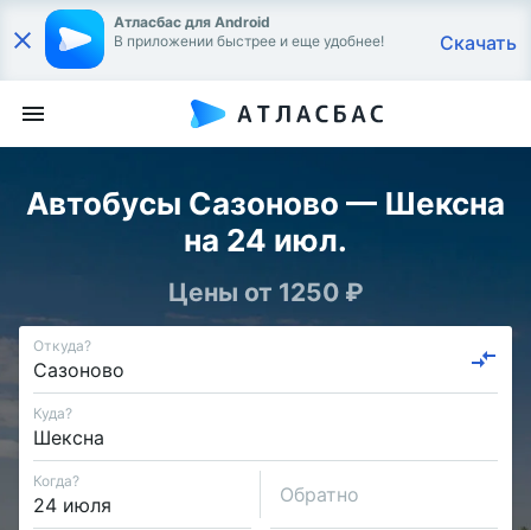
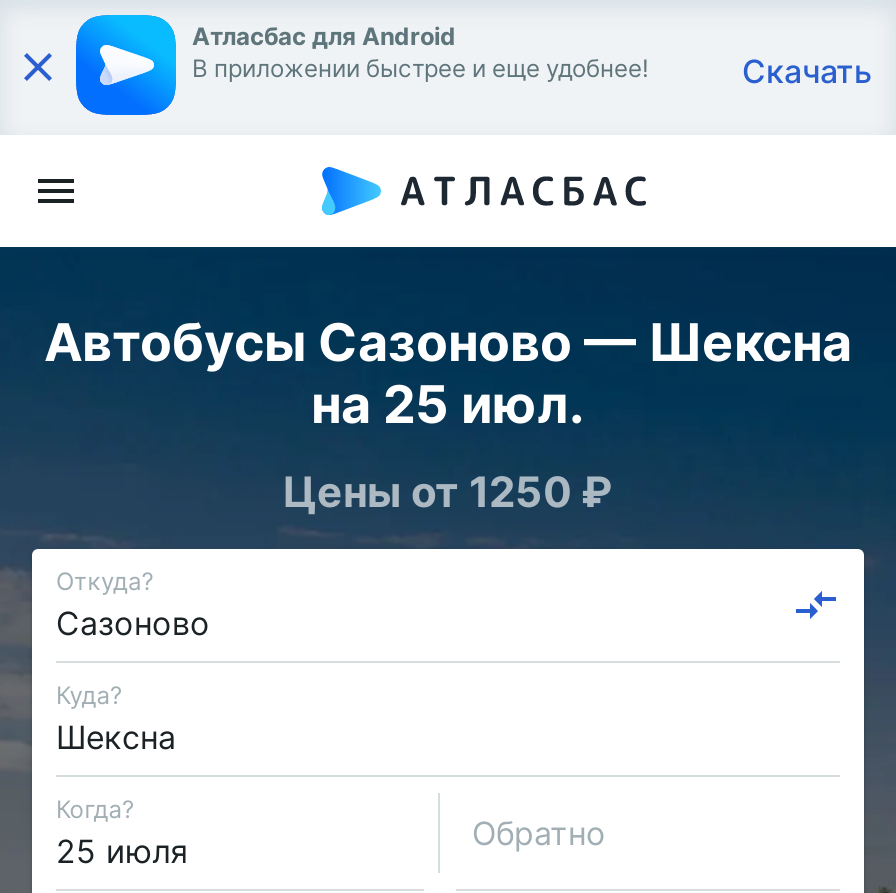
[184,222,347,258] на 24 июл. -> [311,373,585,435] на 25 июл.

